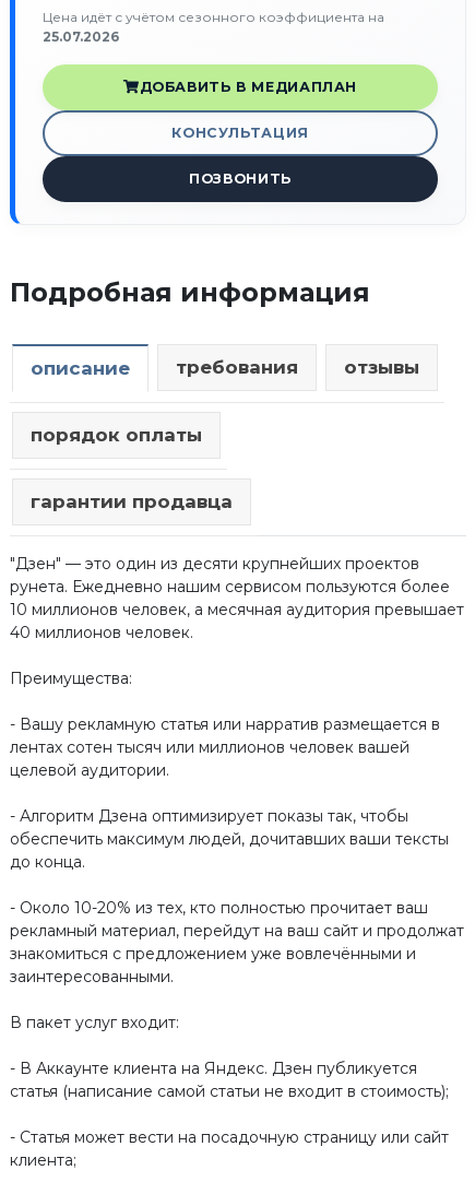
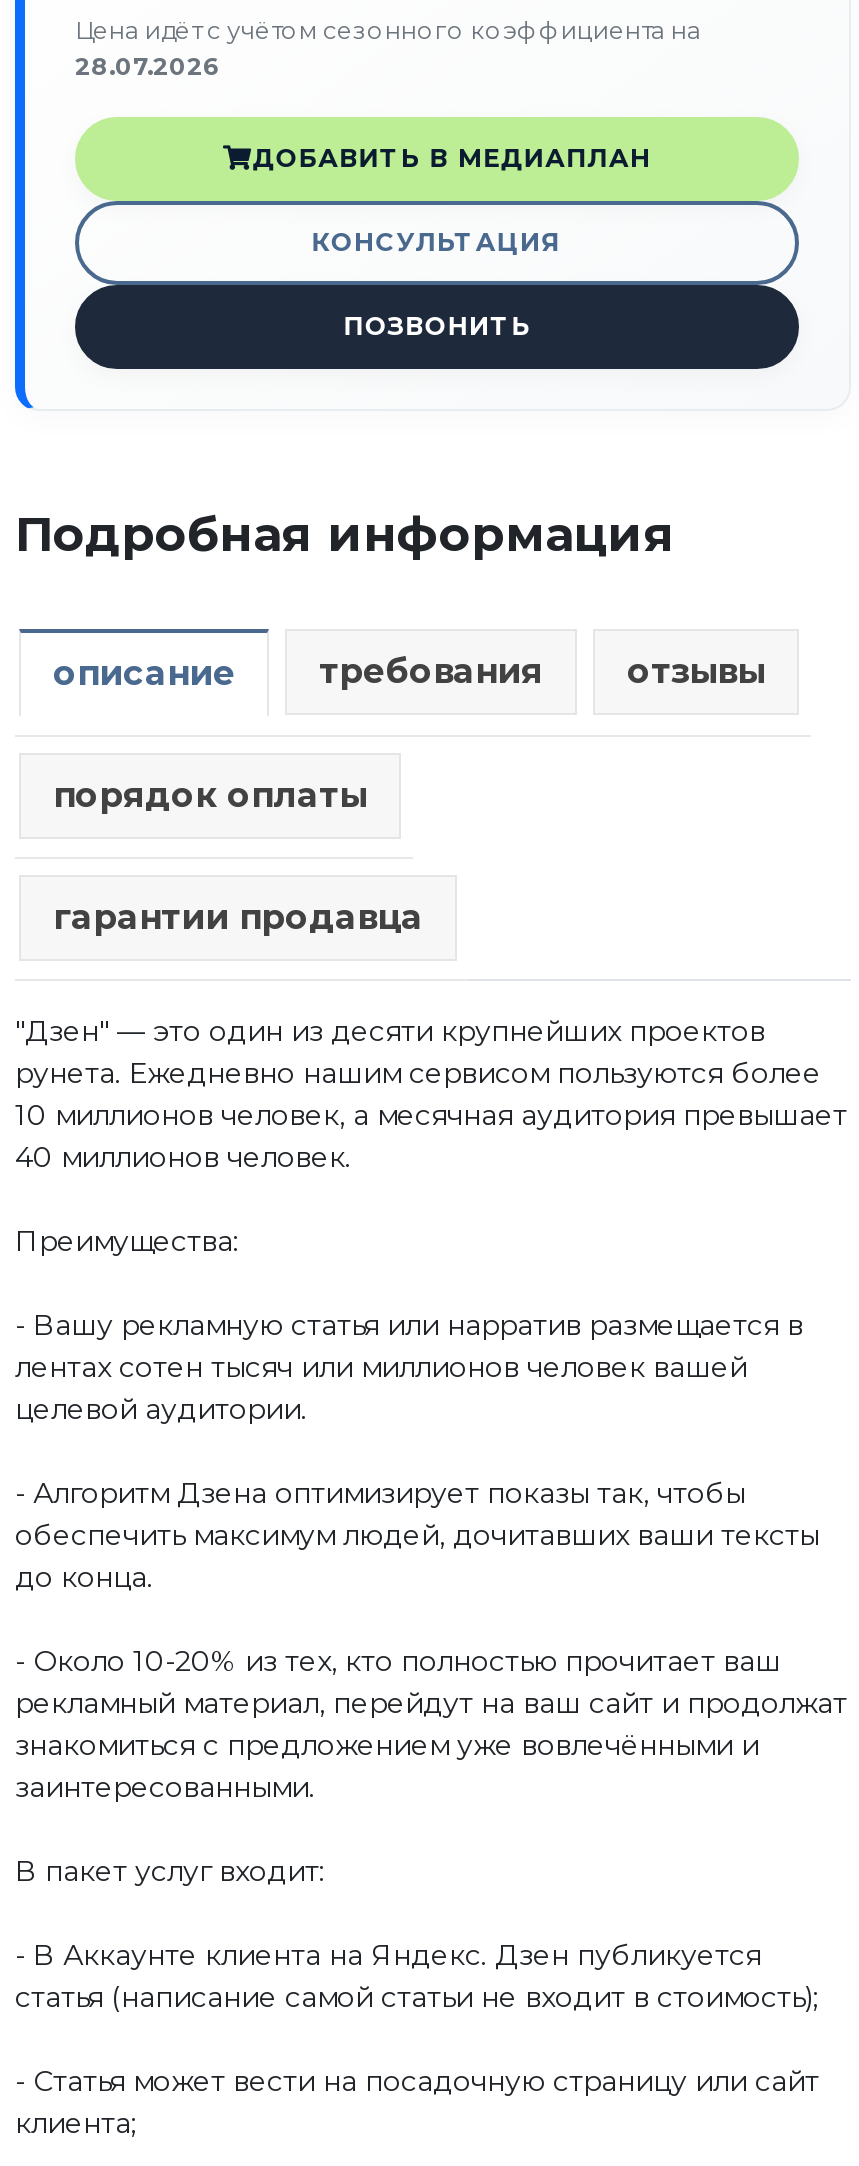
[43,28,119,45] 25.07.2026 -> [75,51,219,81] 28.07.2026

